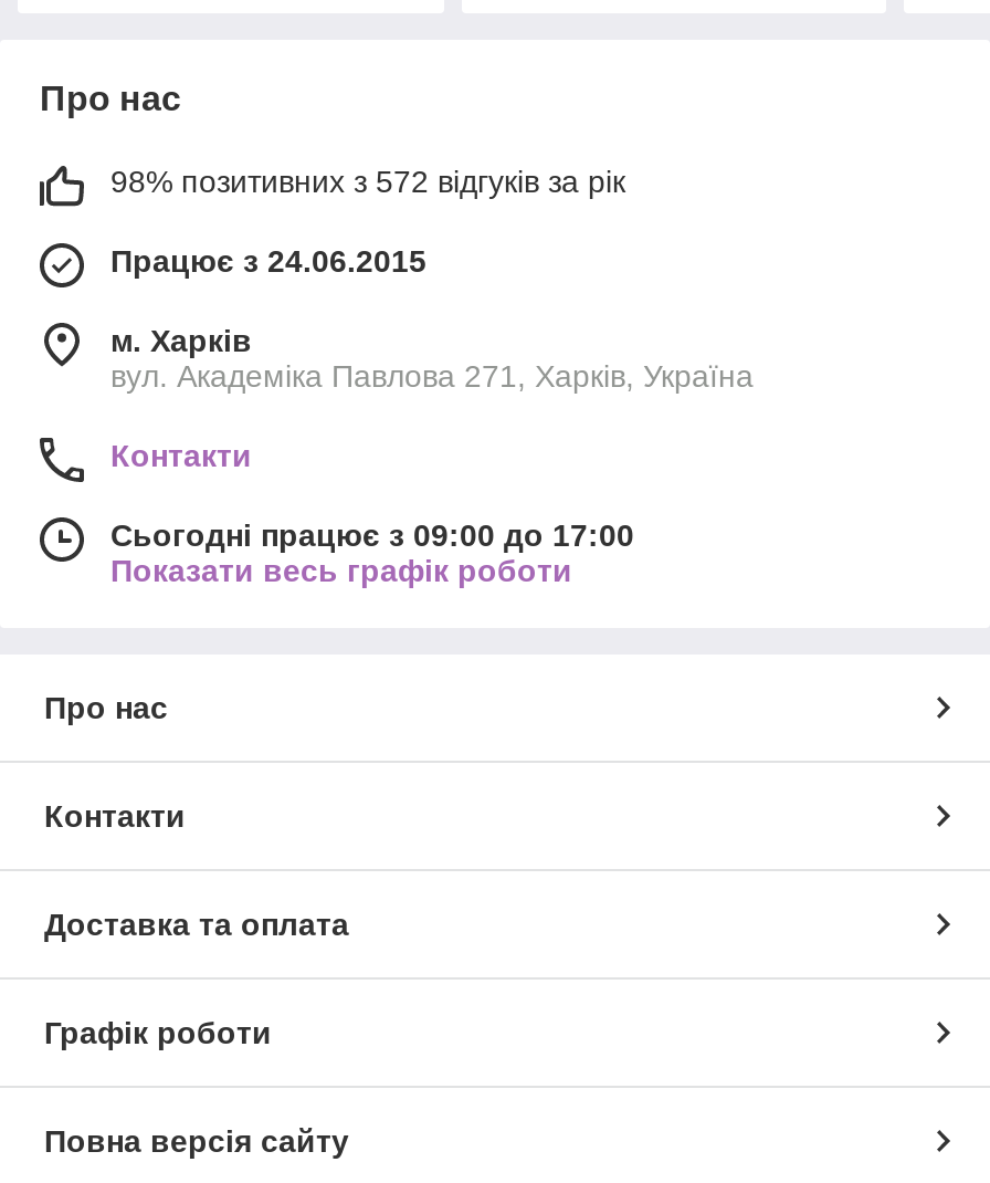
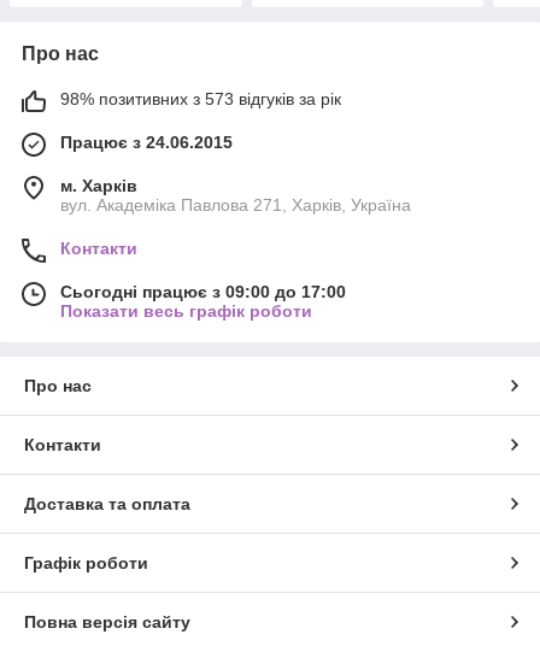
[110,164,625,199] 98% позитивних з 572 відгуків за рік -> [60,89,341,109] 98% позитивних з 573 відгуків за рік

